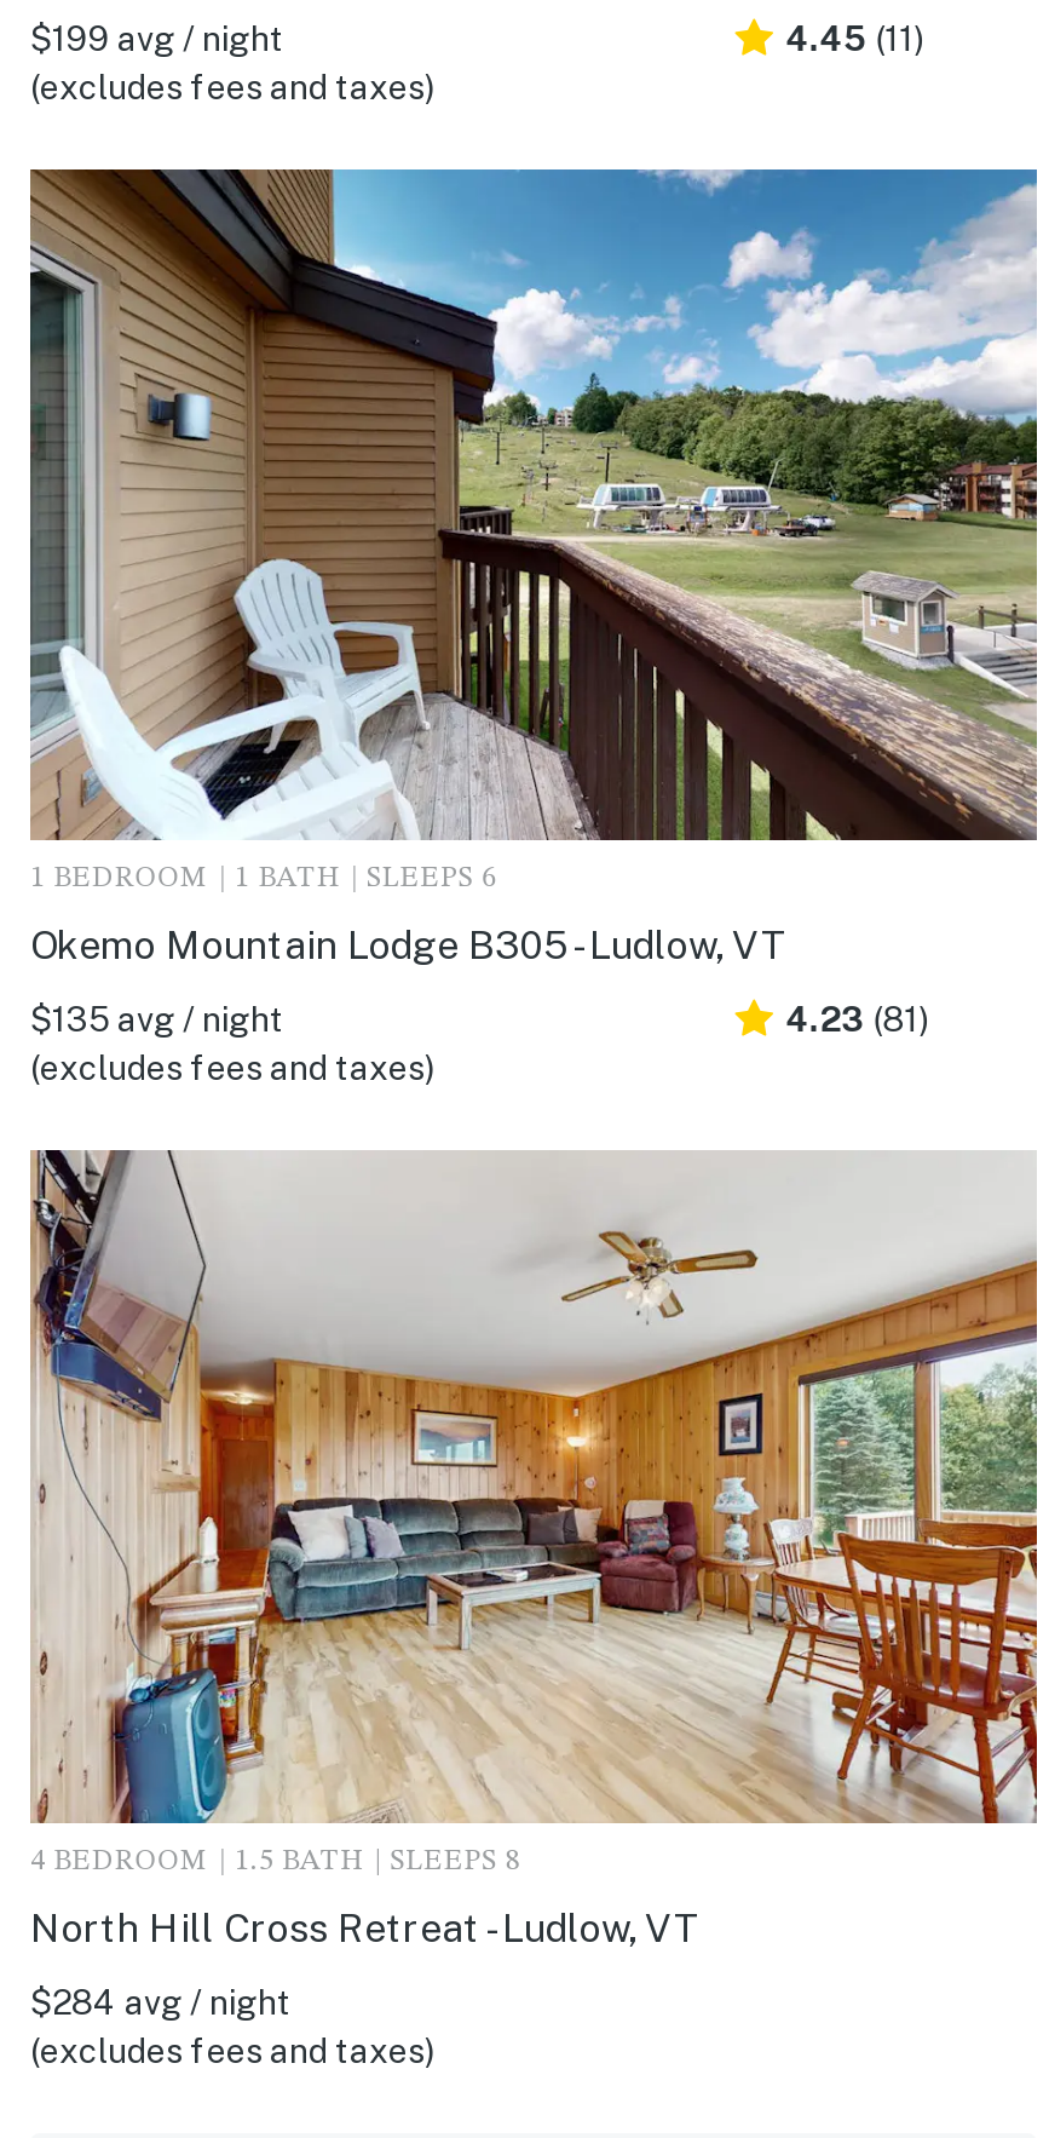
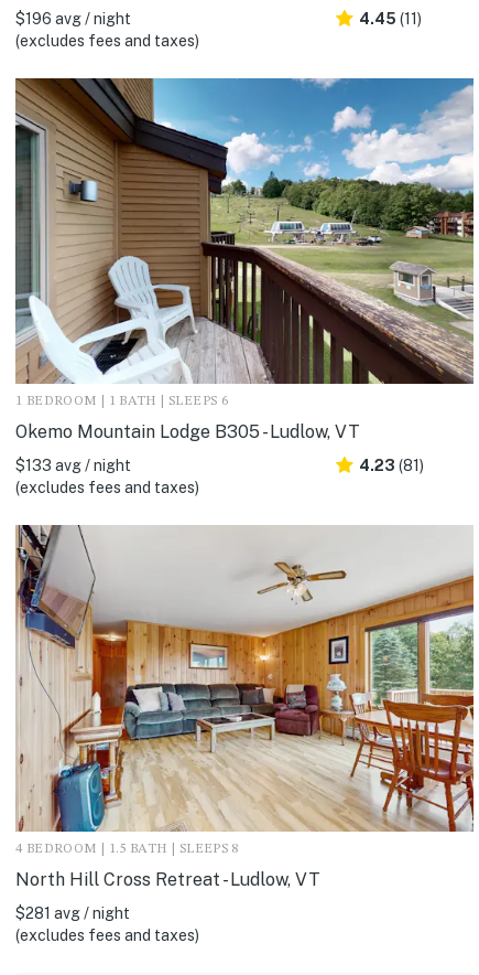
[30,19,284,58] $199 avg / night -> [15,10,131,27] $196 avg / night
[30,1000,284,1039] $135 avg / night -> [15,457,131,474] $133 avg / night
[30,1982,292,2021] $284 avg / night -> [15,904,130,922] $281 avg / night

